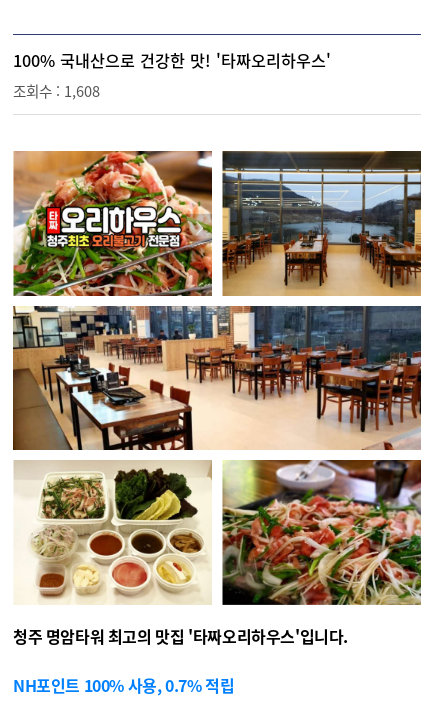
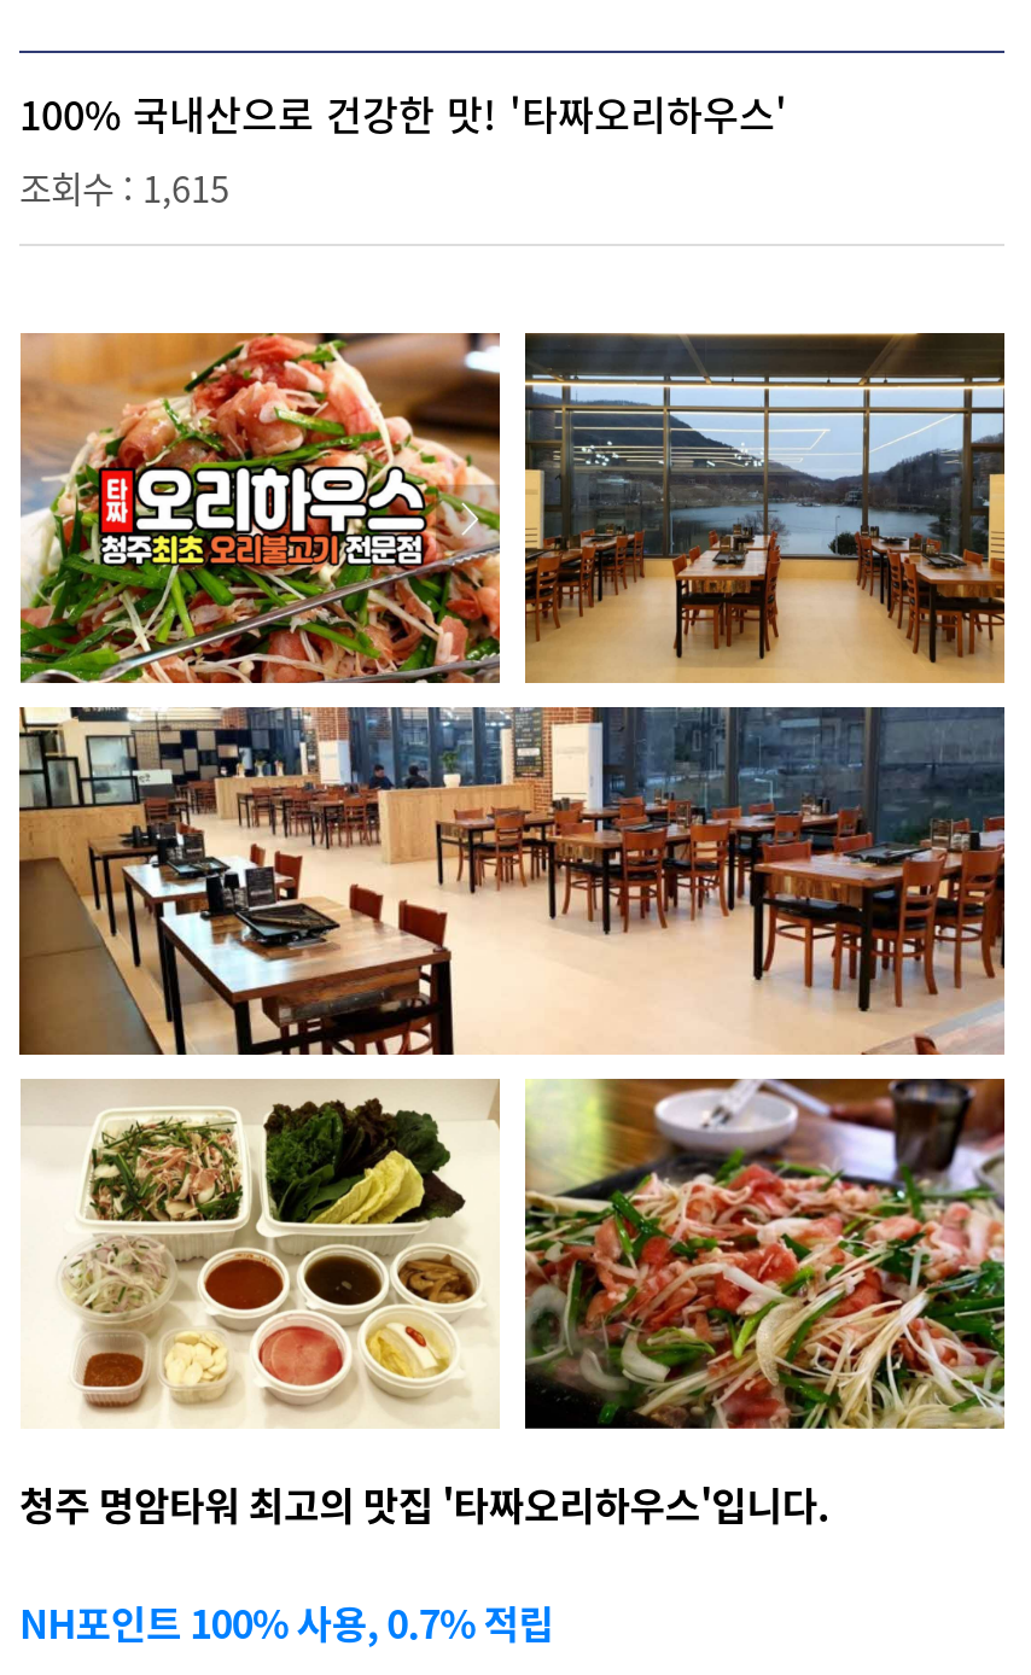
[13,80,100,101] 조회수 : 1,608 -> [19,161,229,212] 조회수 : 1,615

